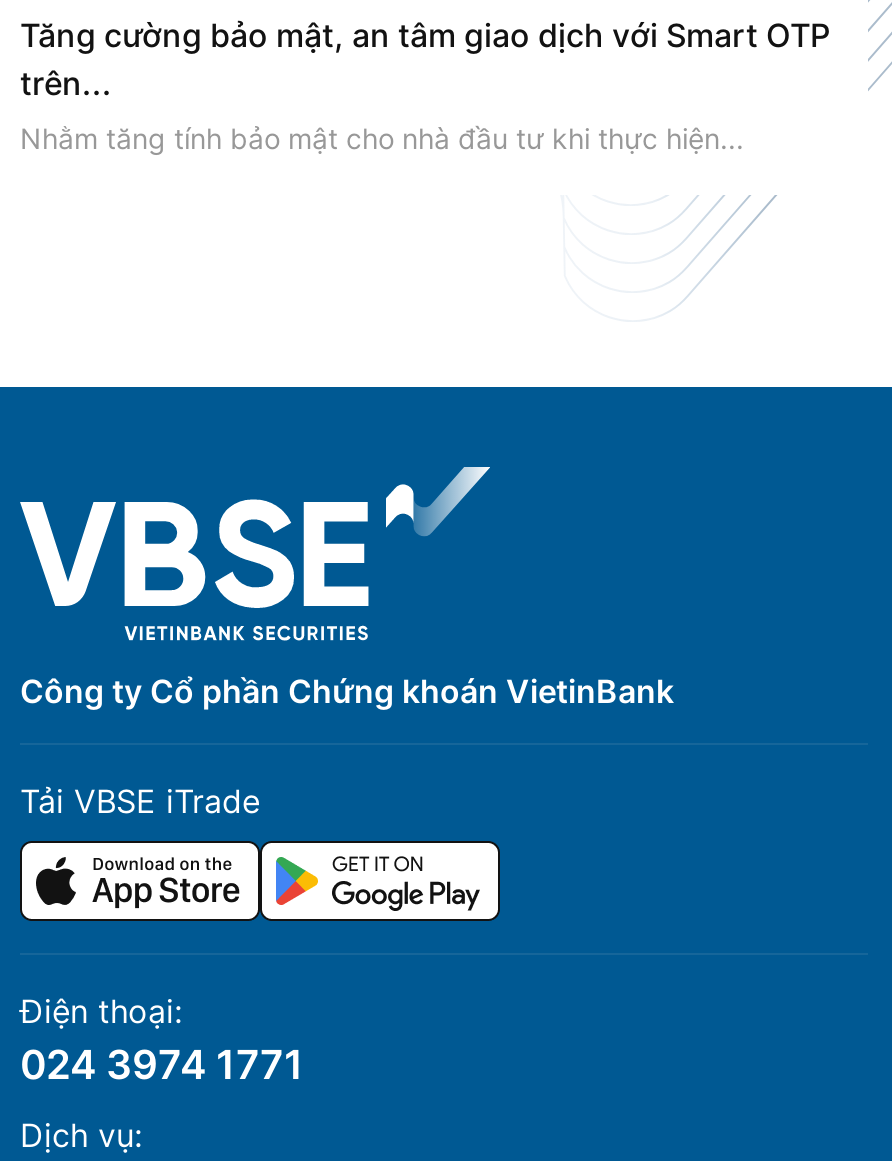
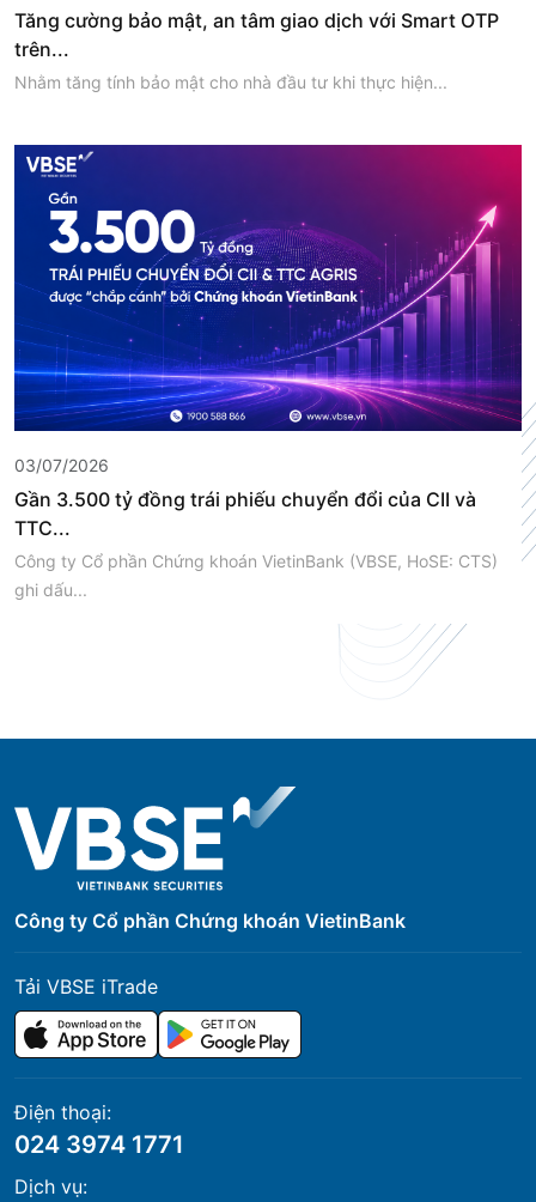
none -> [13,144,523,599] [image] | 03/07/2026 | Gần 3.500 tỷ đồng trái phiếu chuyển đổi của CII và | TTC... | Công ty Cổ phần Chứng khoán VietinBank (VBSE, HoSE: CTS) | ghi dấu...

